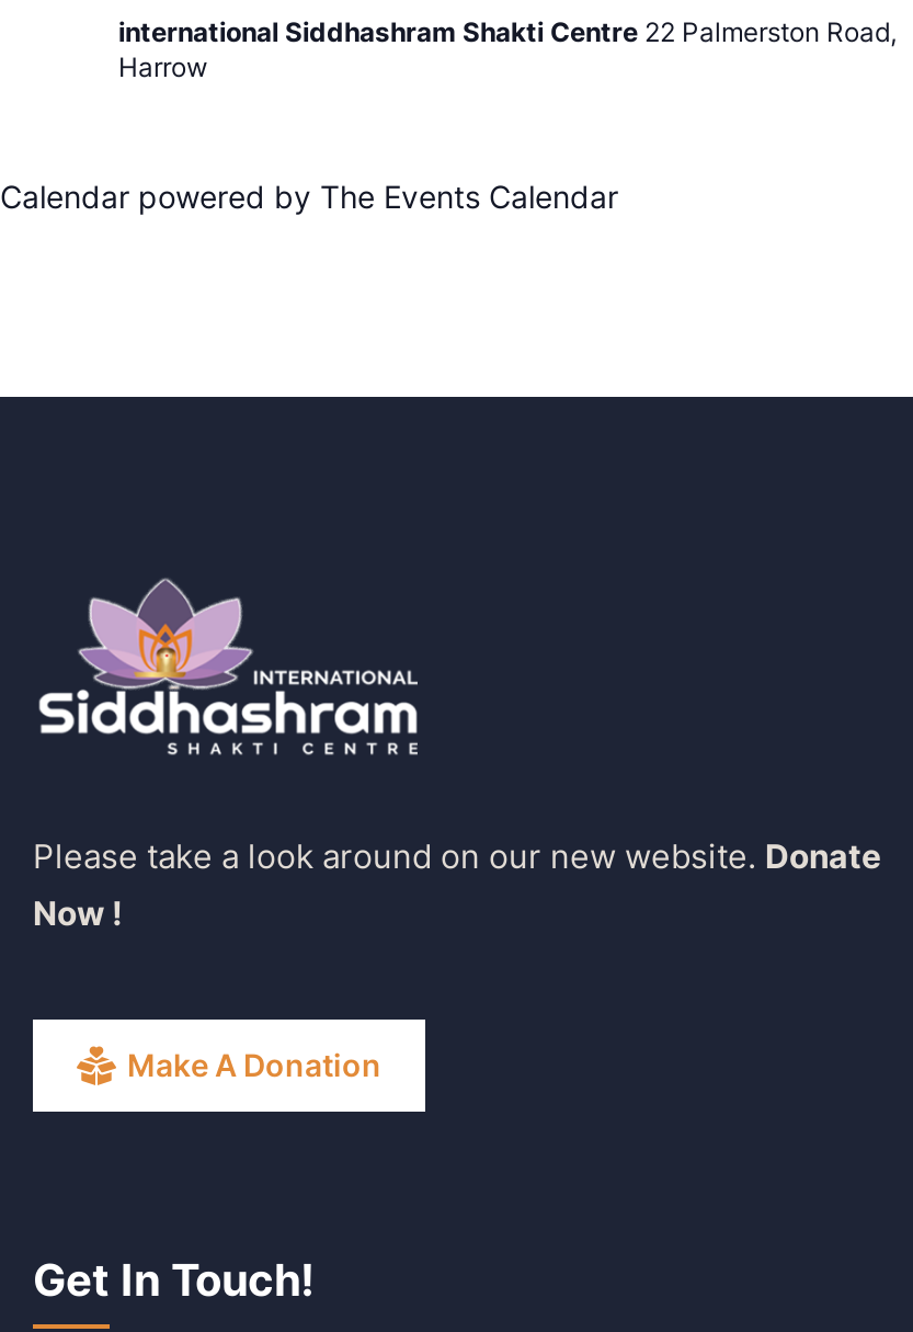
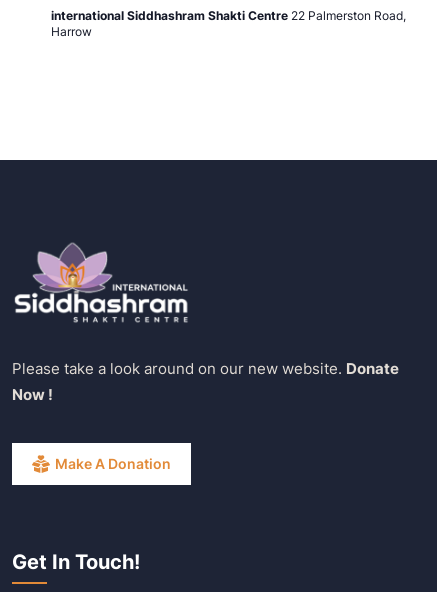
[0,178,618,215] Calendar powered by The Events Calendar -> none

